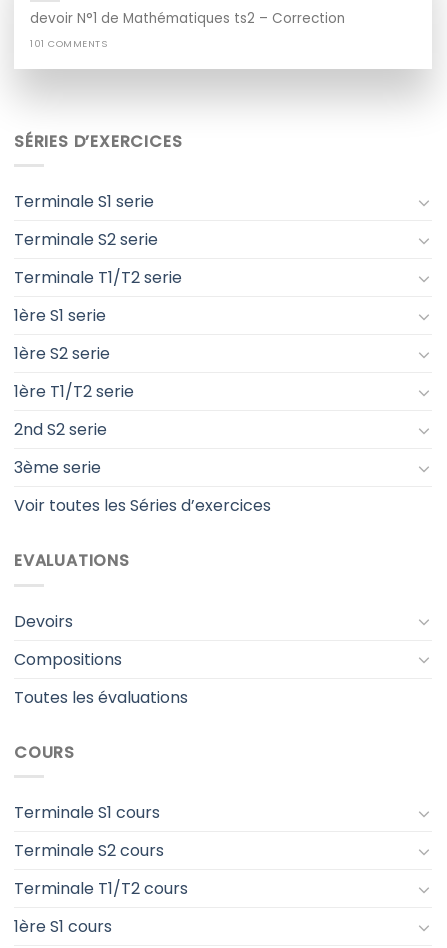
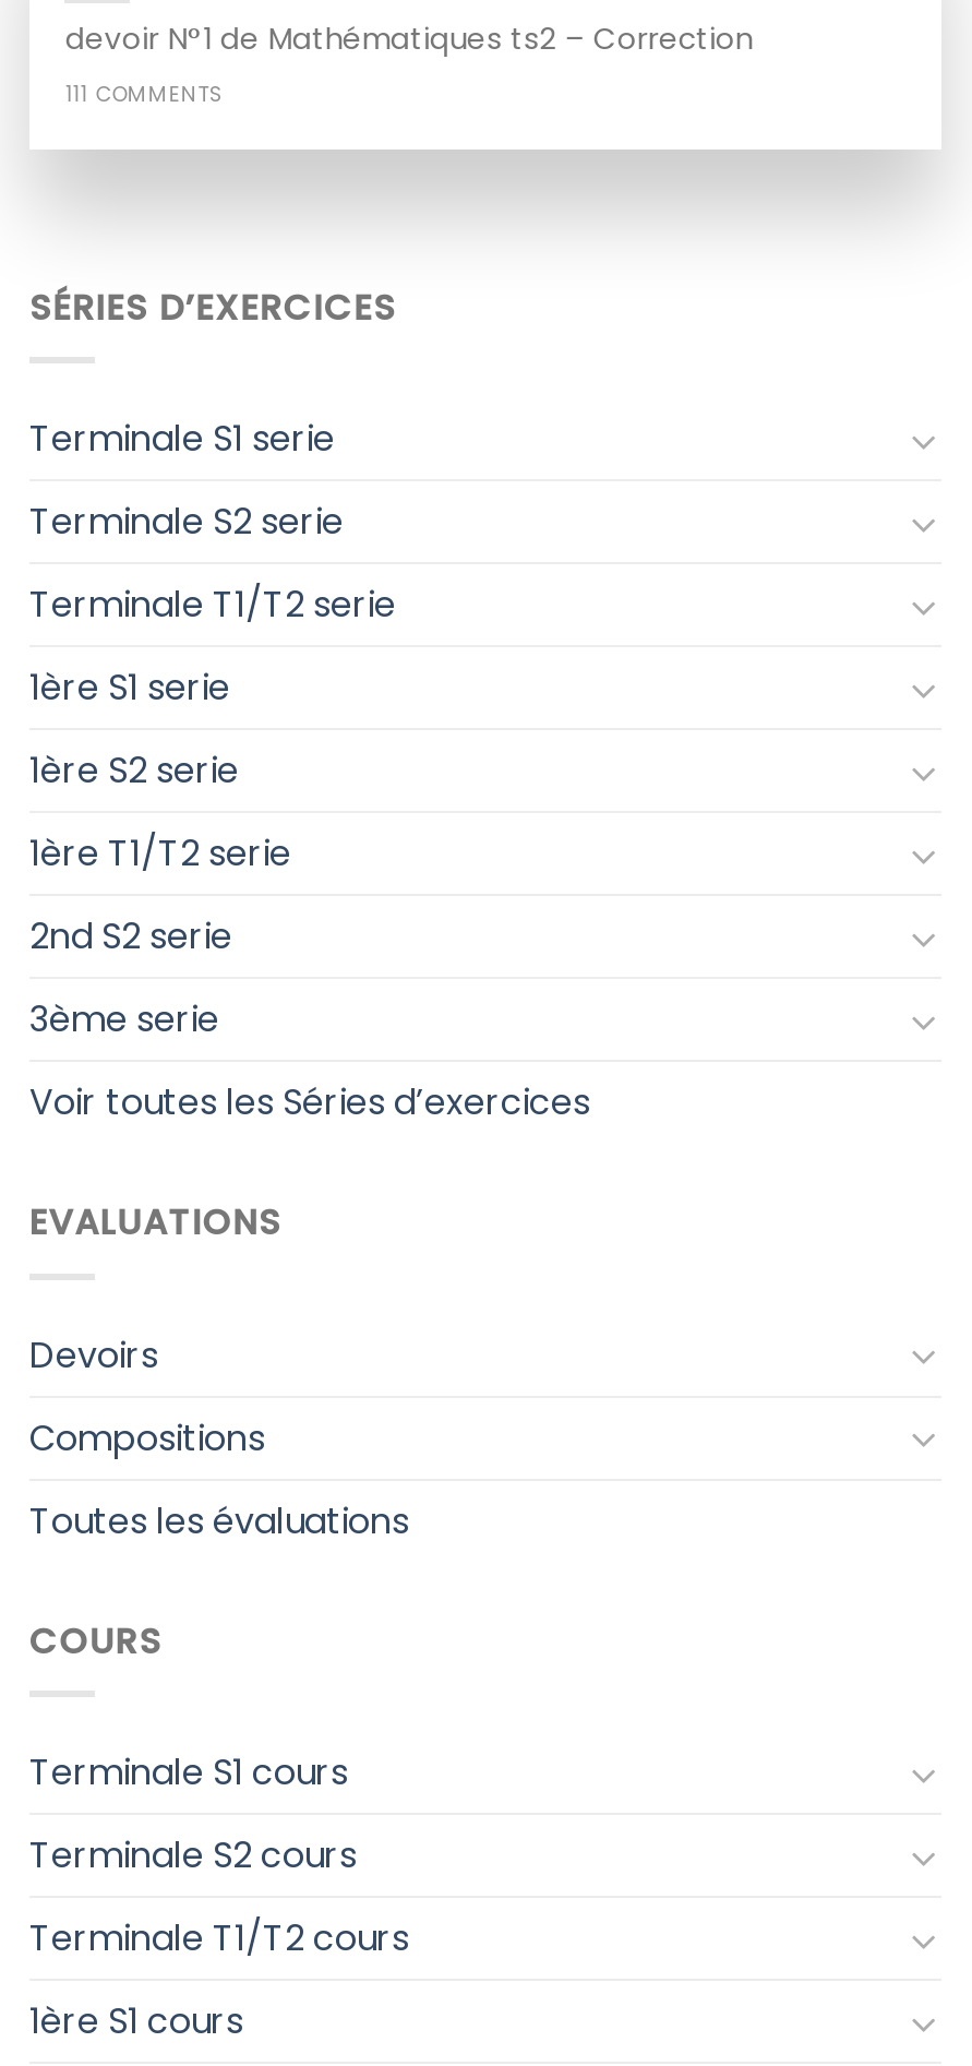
[30,37,107,50] 101 COMMENTS -> [65,79,224,108] 111 COMMENTS

